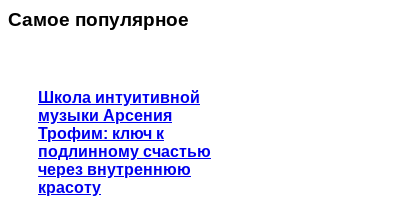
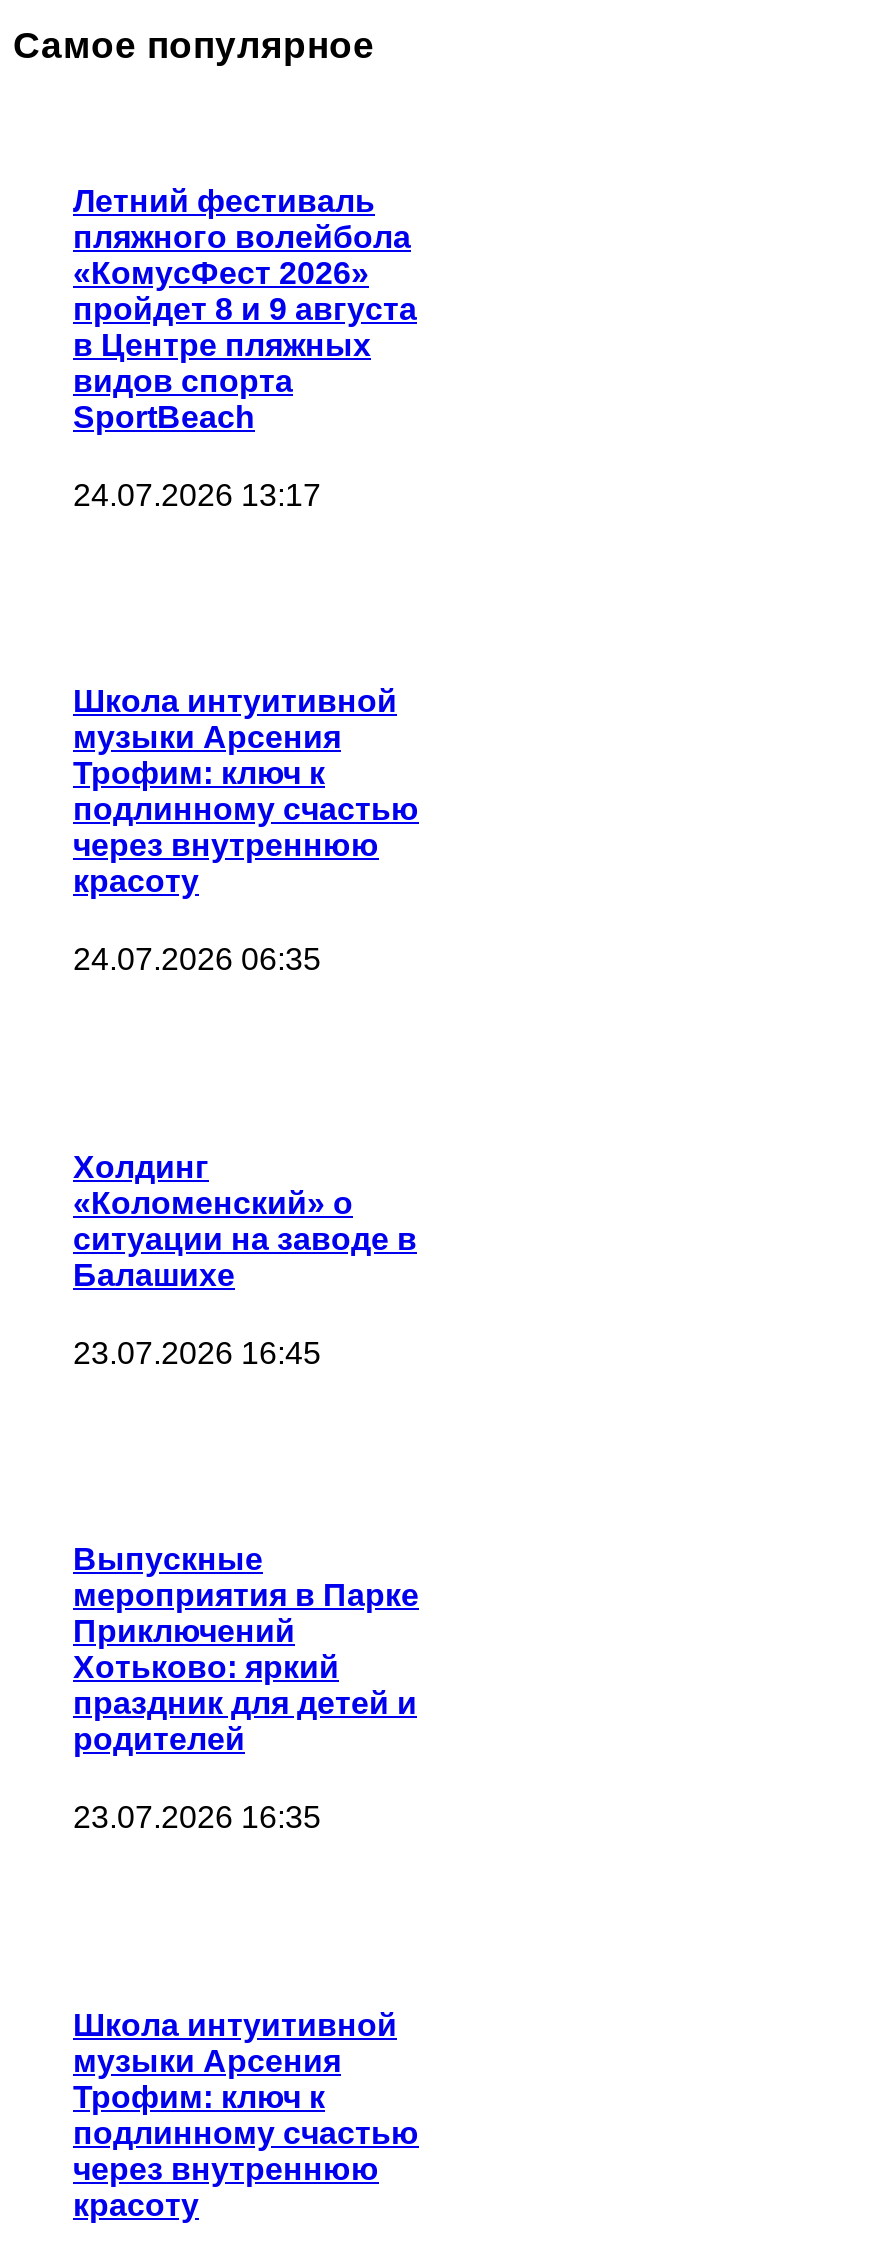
none -> [73,183,417,512] Летний фестиваль | пляжного волейбола | «КомусФест 2026» | пройдет 8 и 9 августа | в Центре пляжных | видов спорта | SportBeach | 24.07.2026 13:17
none -> [73,684,419,977] Школа интуитивной | музыки Арсения | Трофим: ключ к | подлинному счастью | через внутреннюю | красоту | 24.07.2026 06:35
none -> [73,1149,417,1370] Холдинг | «Коломенский» о | ситуации на заводе в | Балашихе | 23.07.2026 16:45
none -> [73,1542,419,1835] Выпускные | мероприятия в Парке | Приключений | Хотьково: яркий | праздник для детей и | родителей | 23.07.2026 16:35

